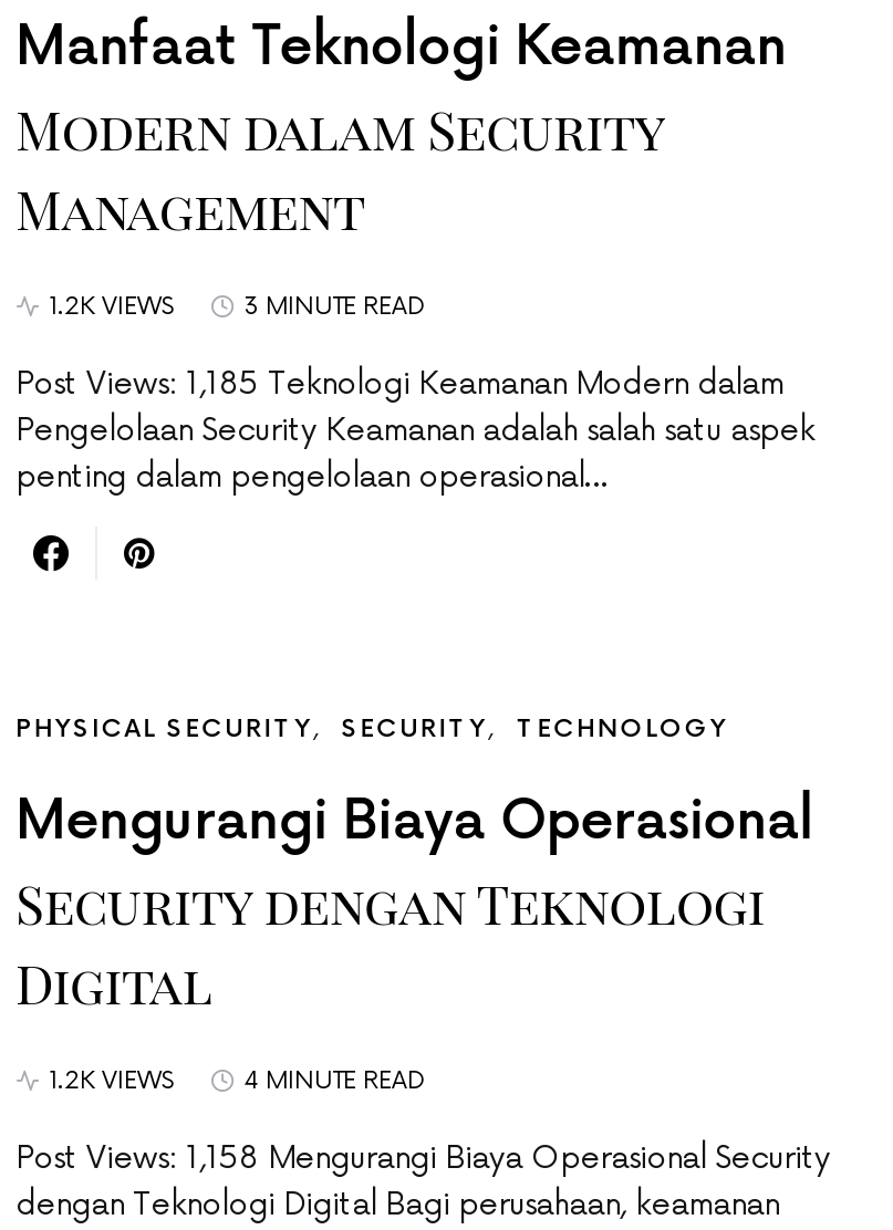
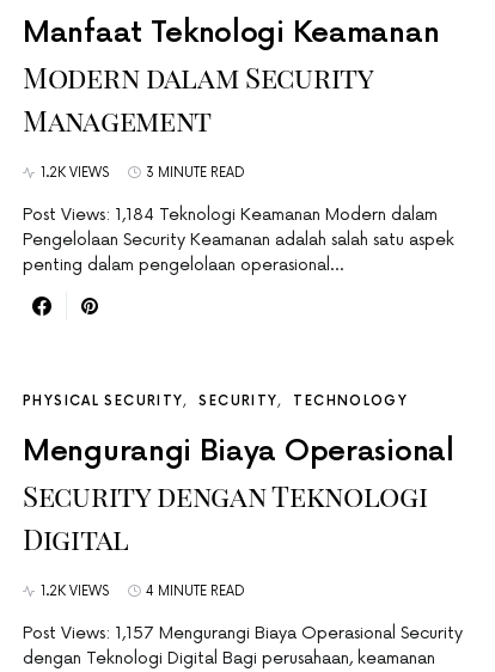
[15,364,783,402] Post Views: 1,185 Teknologi Keamanan Modern dalam -> [23,204,438,224] Post Views: 1,184 Teknologi Keamanan Modern dalam
[15,1139,830,1176] Post Views: 1,158 Mengurangi Biaya Operasional Security -> [23,623,463,643] Post Views: 1,157 Mengurangi Biaya Operasional Security

